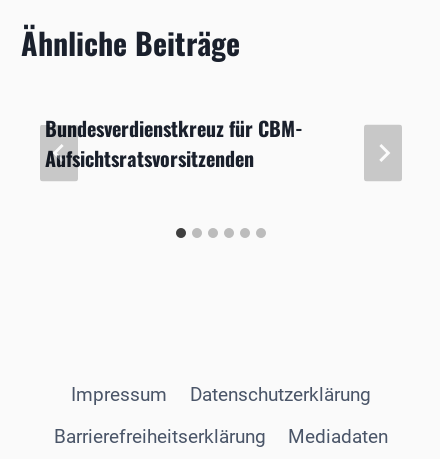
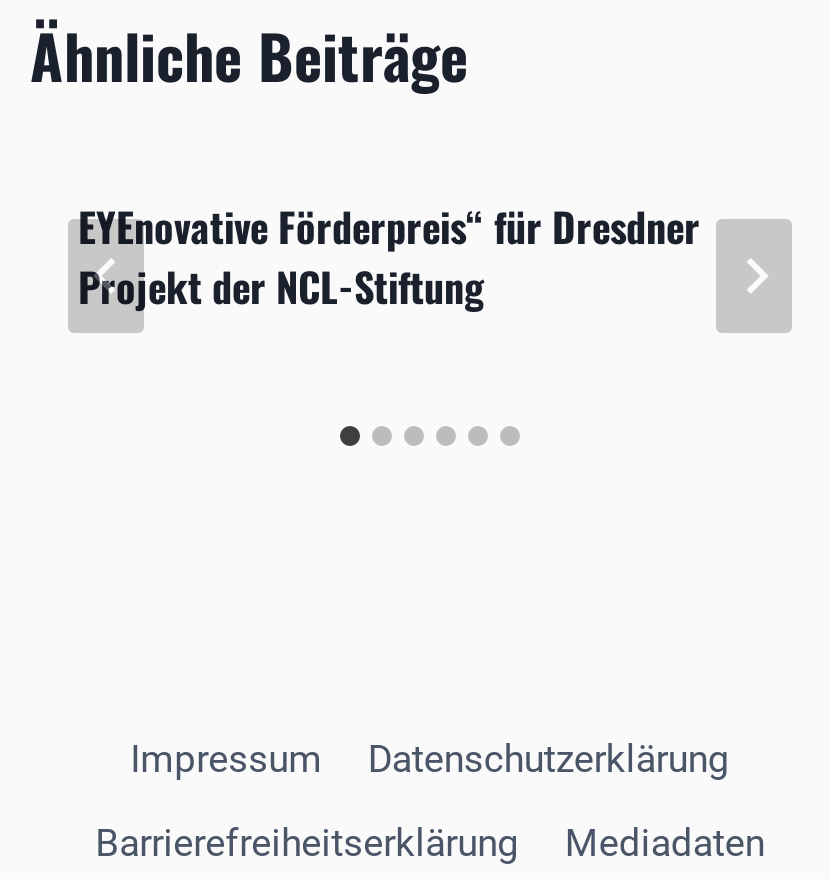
[45,113,303,173] Bundesverdienstkreuz für CBM- | Aufsichtsratsvorsitzenden -> [78,196,700,316] EYEnovative Förderpreis“ für Dresdner | Projekt der NCL-Stiftung

